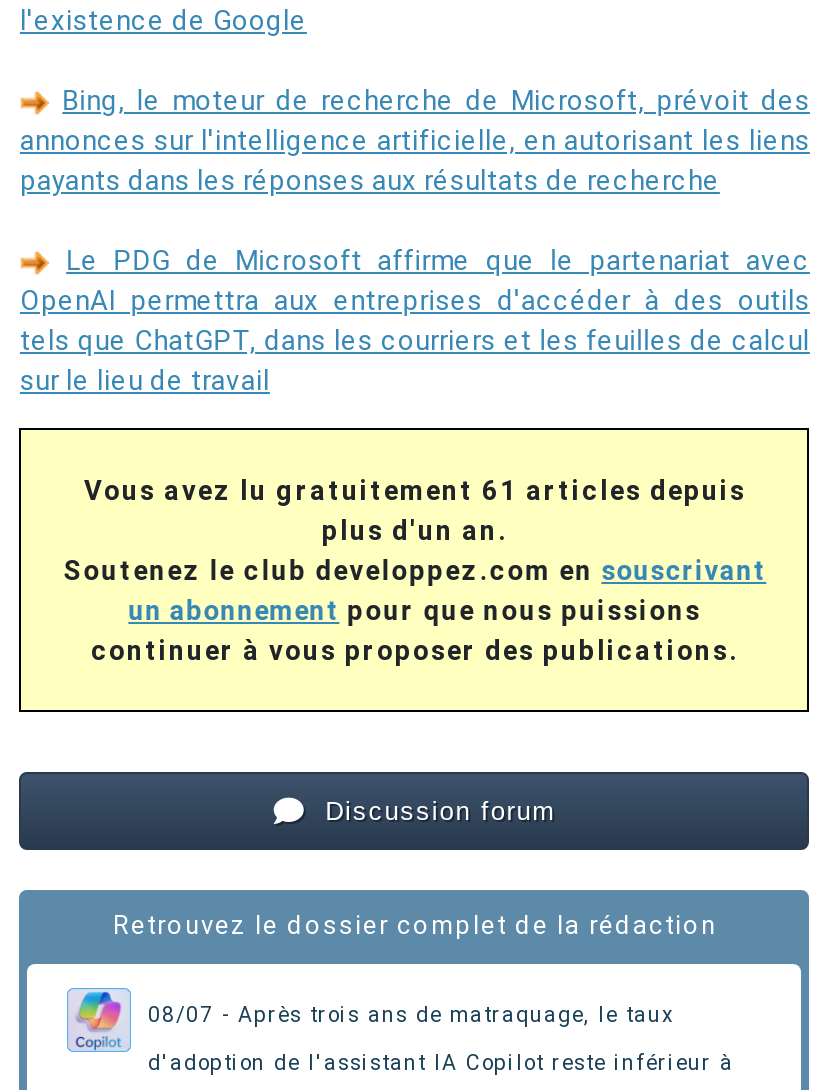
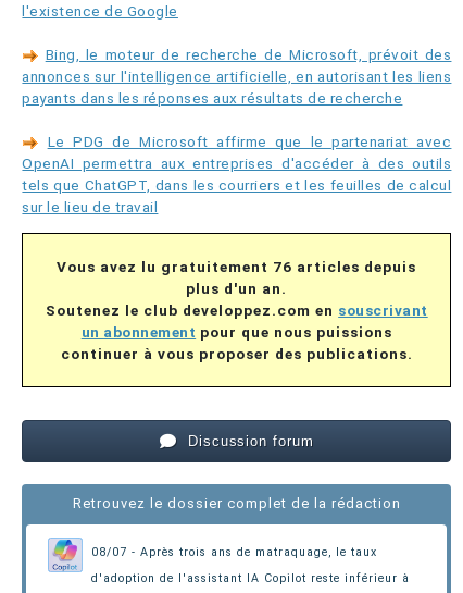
[84,474,746,506] Vous avez lu gratuitement 61 articles depuis -> [57,258,417,275] Vous avez lu gratuitement 76 articles depuis

